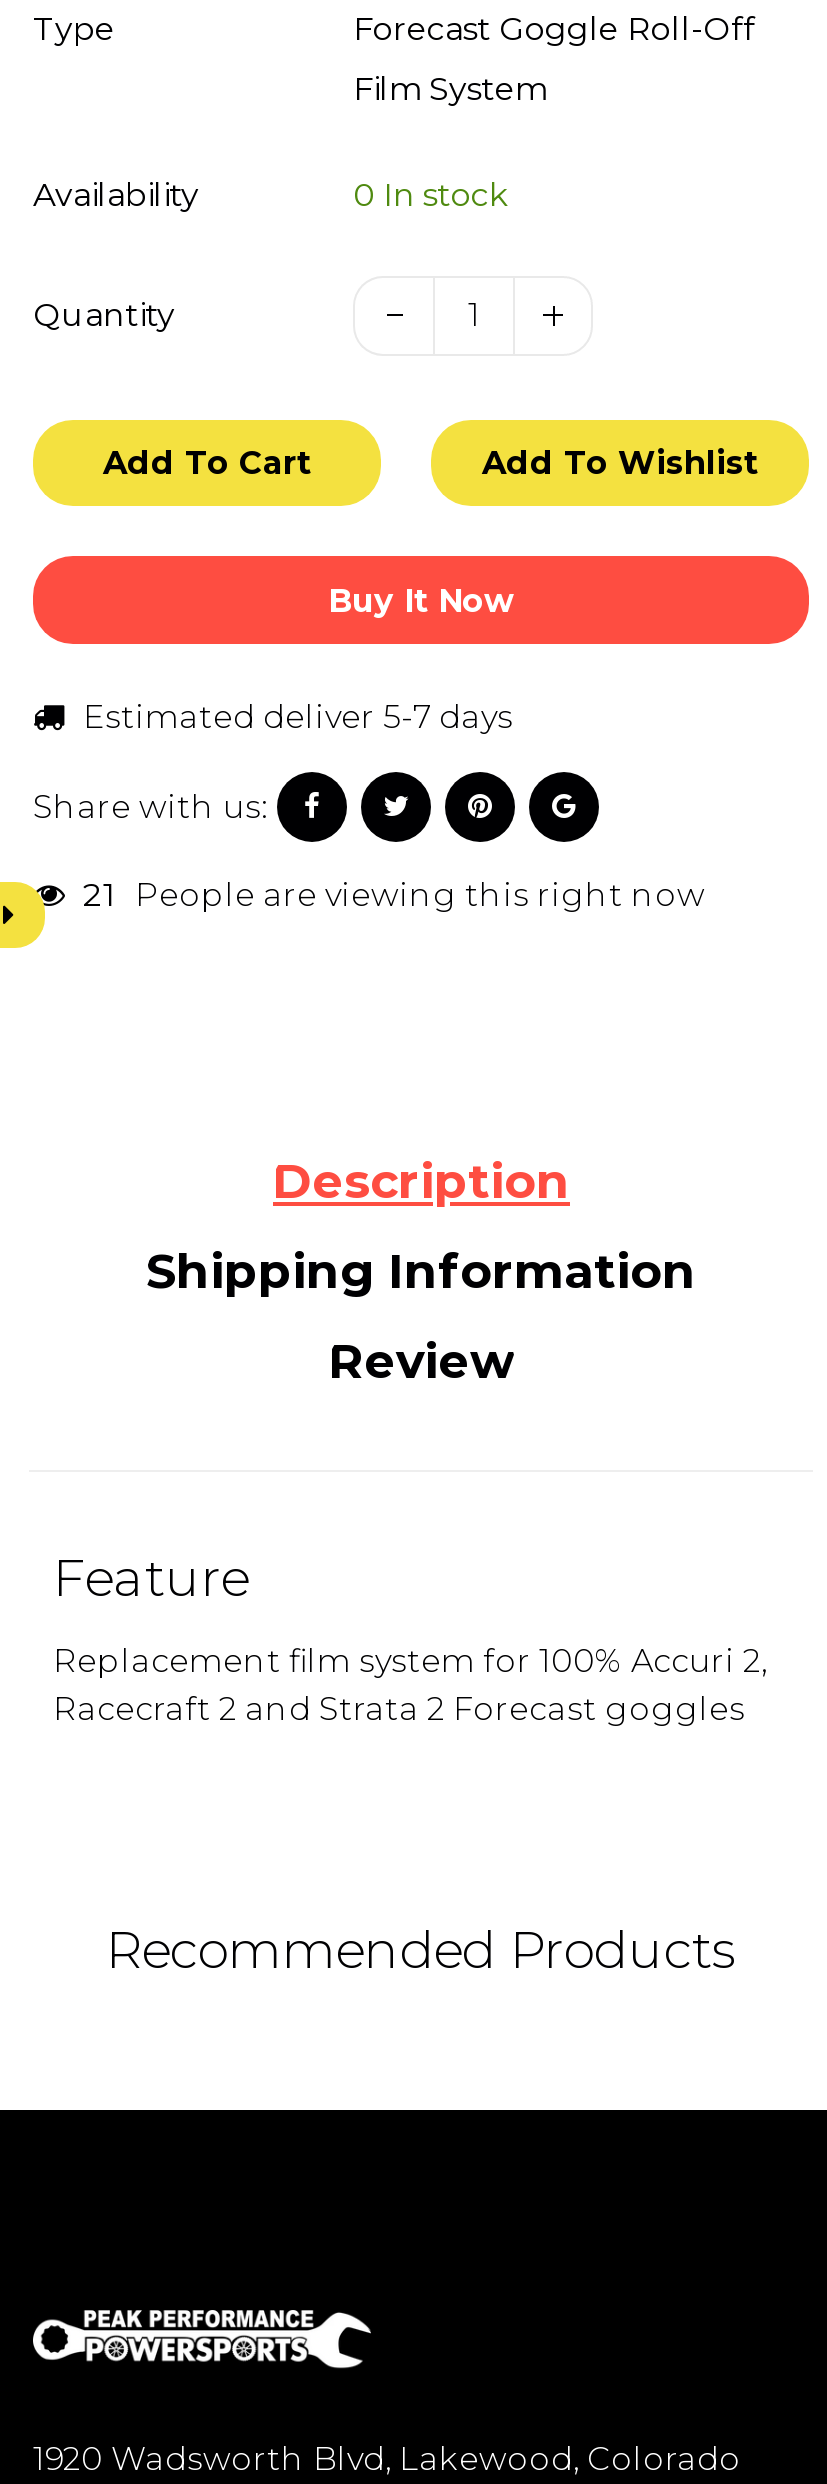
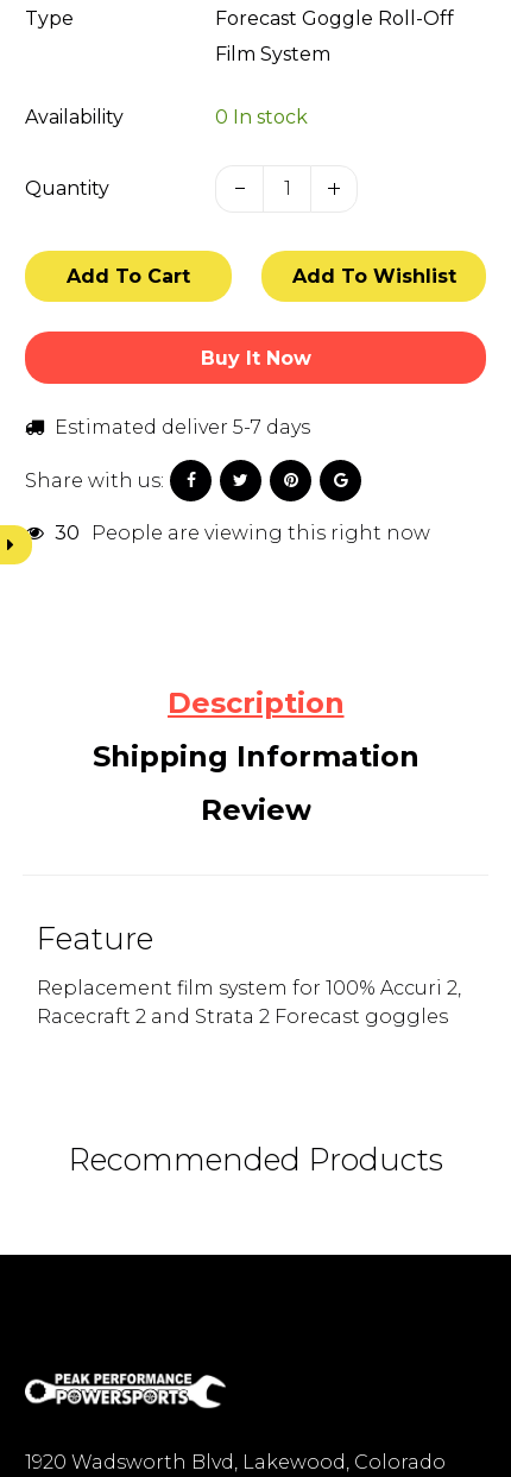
[83,876,705,914] 21 People are viewing this right now -> [55,522,430,544] 30 People are viewing this right now

